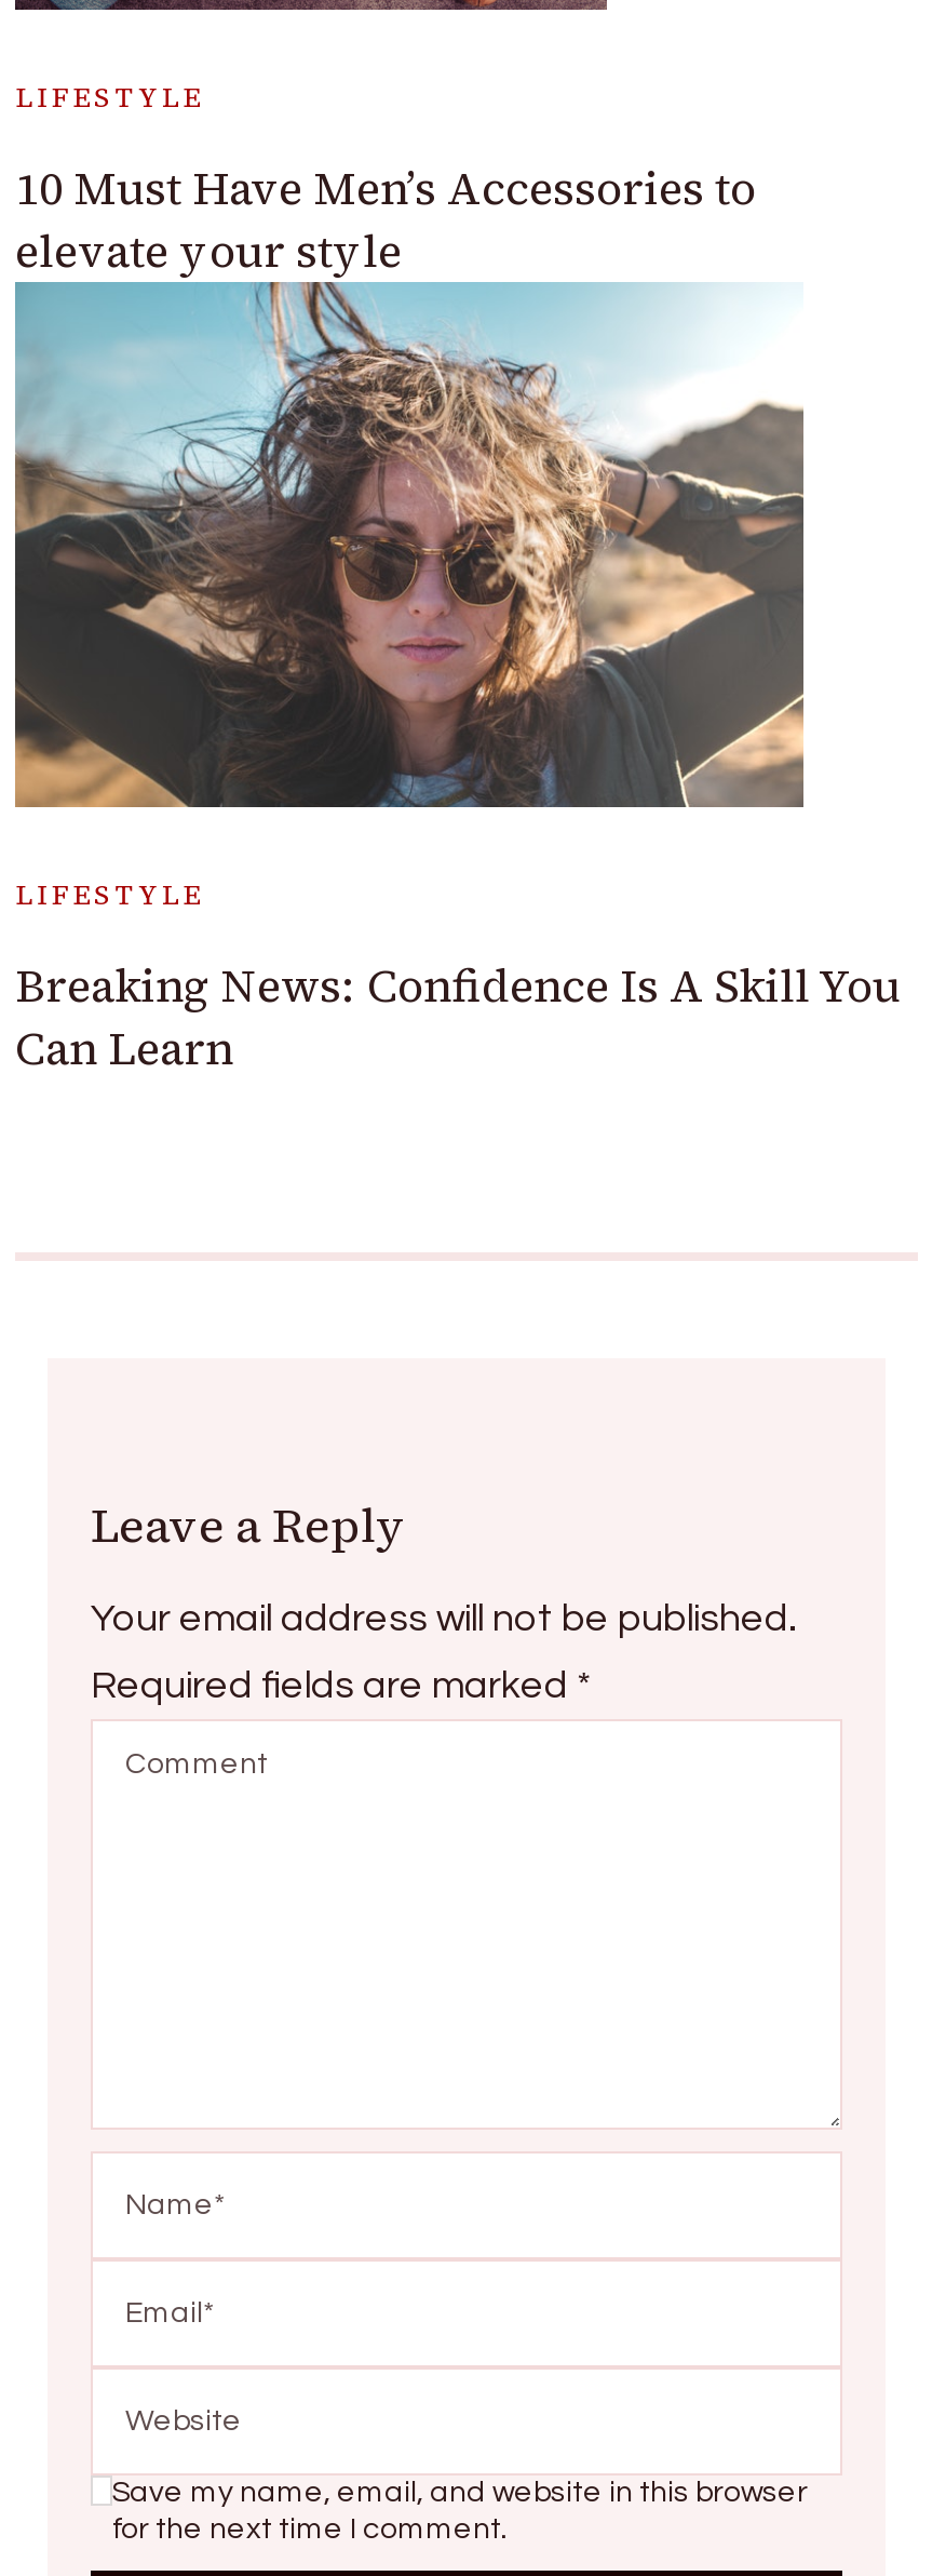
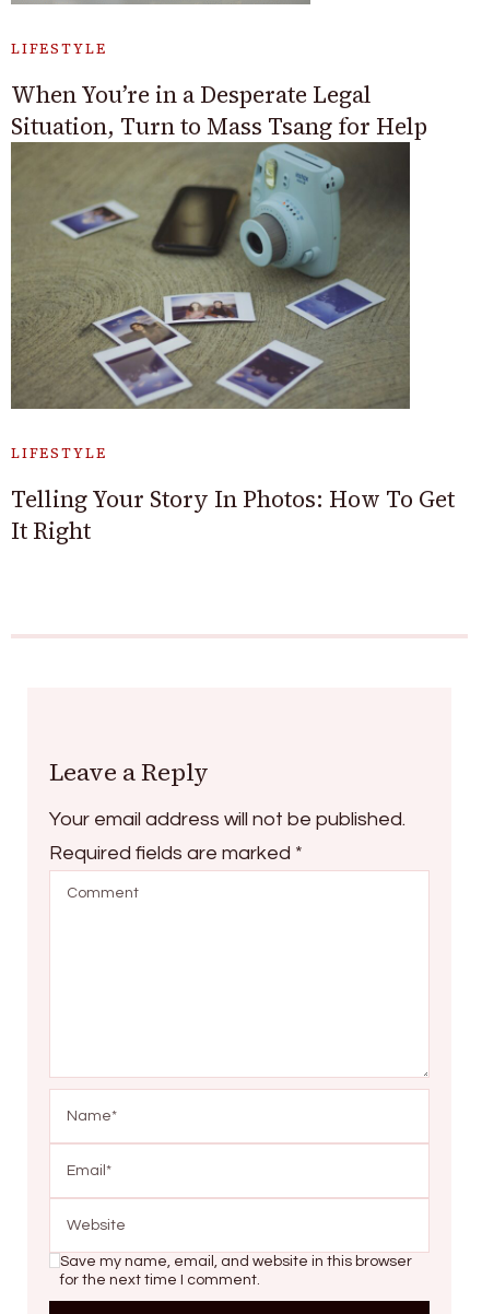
[15,156,756,282] 10 Must Have Men’s Accessories to | elevate your style -> [11,79,427,142] When You’re in a Desperate Legal | Situation, Turn to Mass Tsang for Help
[13,298,803,808] [image] -> [10,151,411,410] [image]
[15,954,901,1080] Breaking News: Confidence Is A Skill You | Can Learn -> [11,483,455,546] Telling Your Story In Photos: How To Get | It Right

